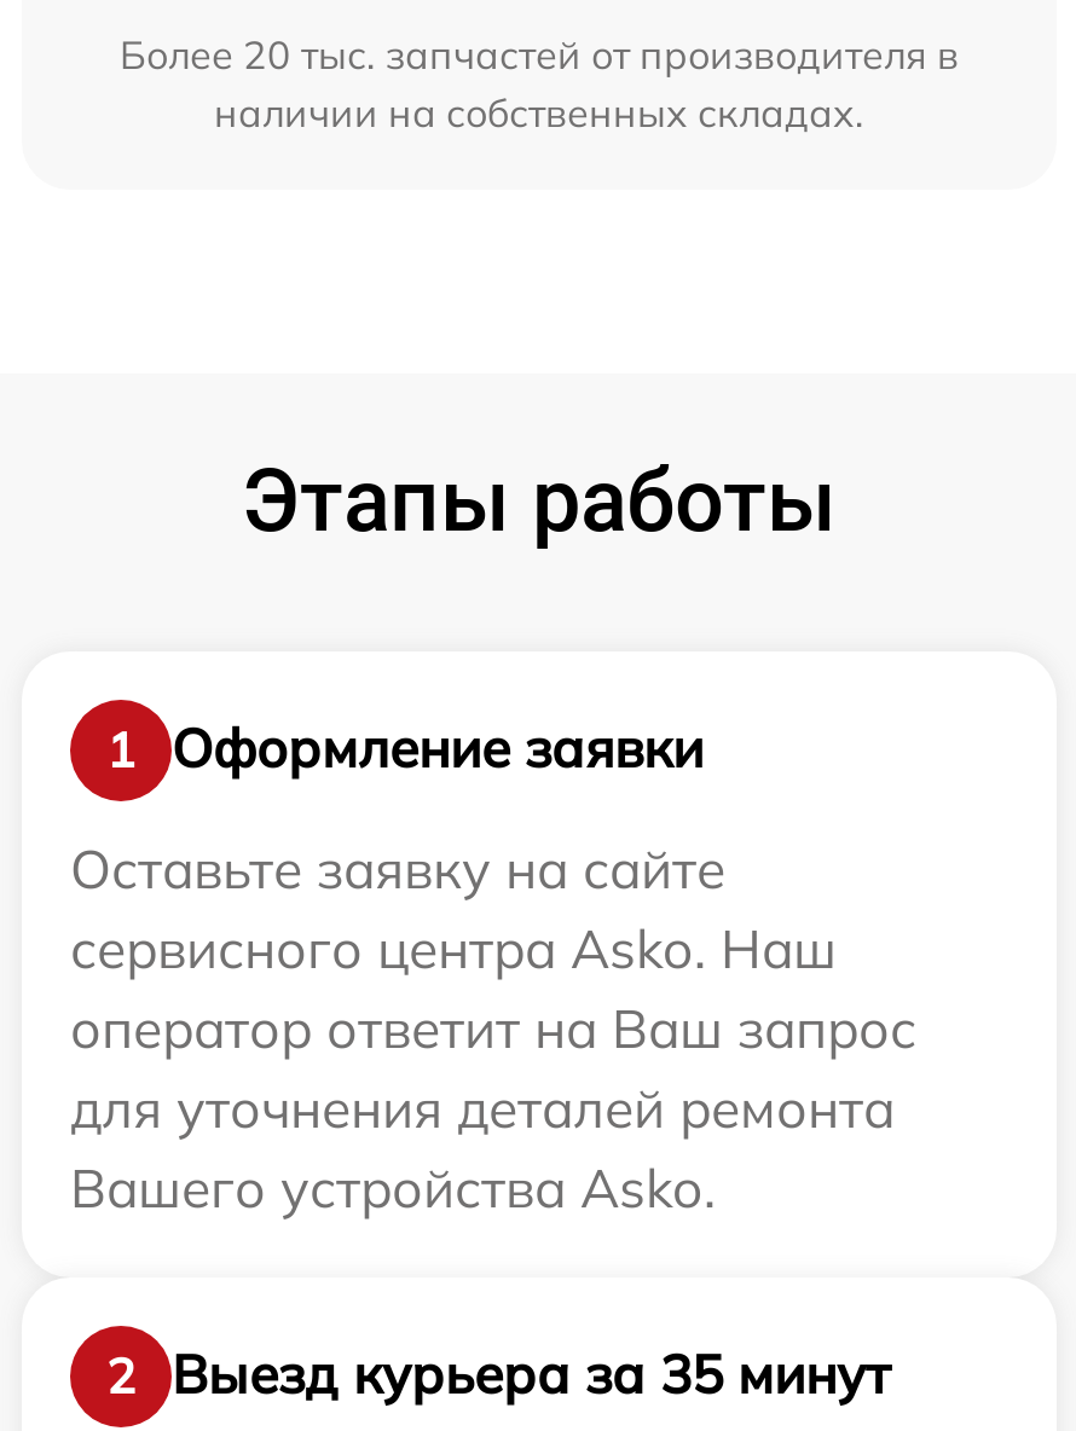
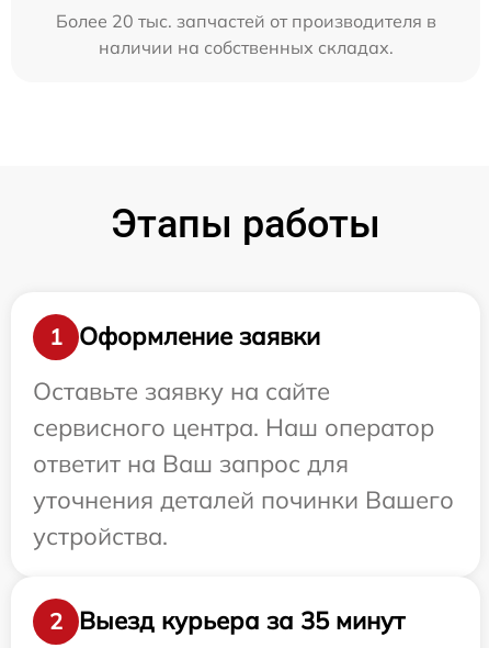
[70,914,916,1221] сервисного центра Asko. Наш | оператор ответит на Ваш запрос | для уточнения деталей ремонта | Вашего устройства Asko. -> [33,412,454,551] сервисного центра. Наш оператор | ответит на Ваш запрос для | уточнения деталей починки Вашего | устройства.

